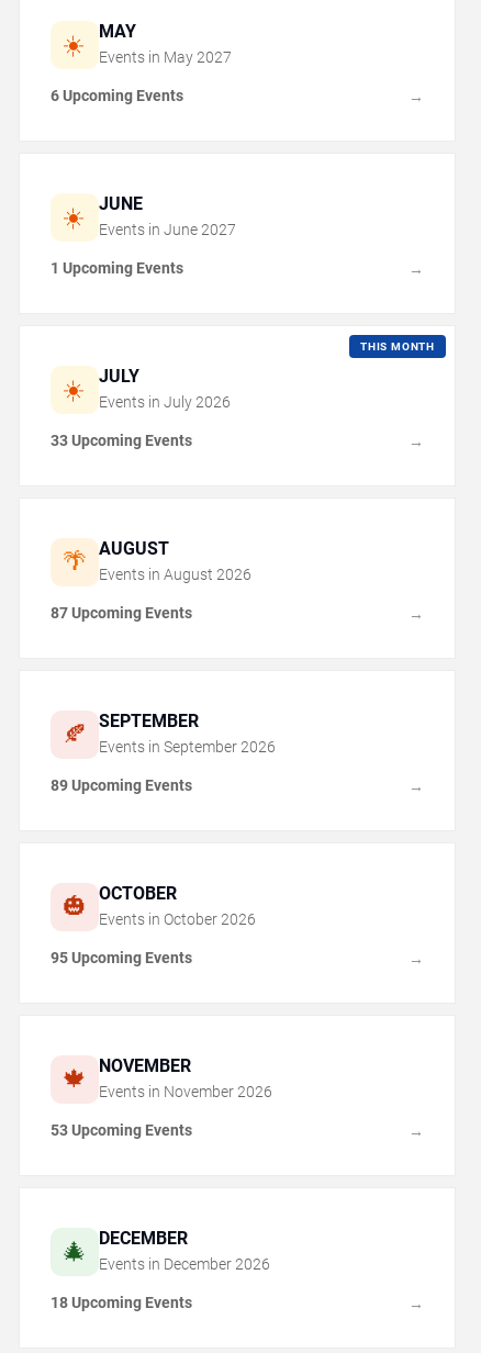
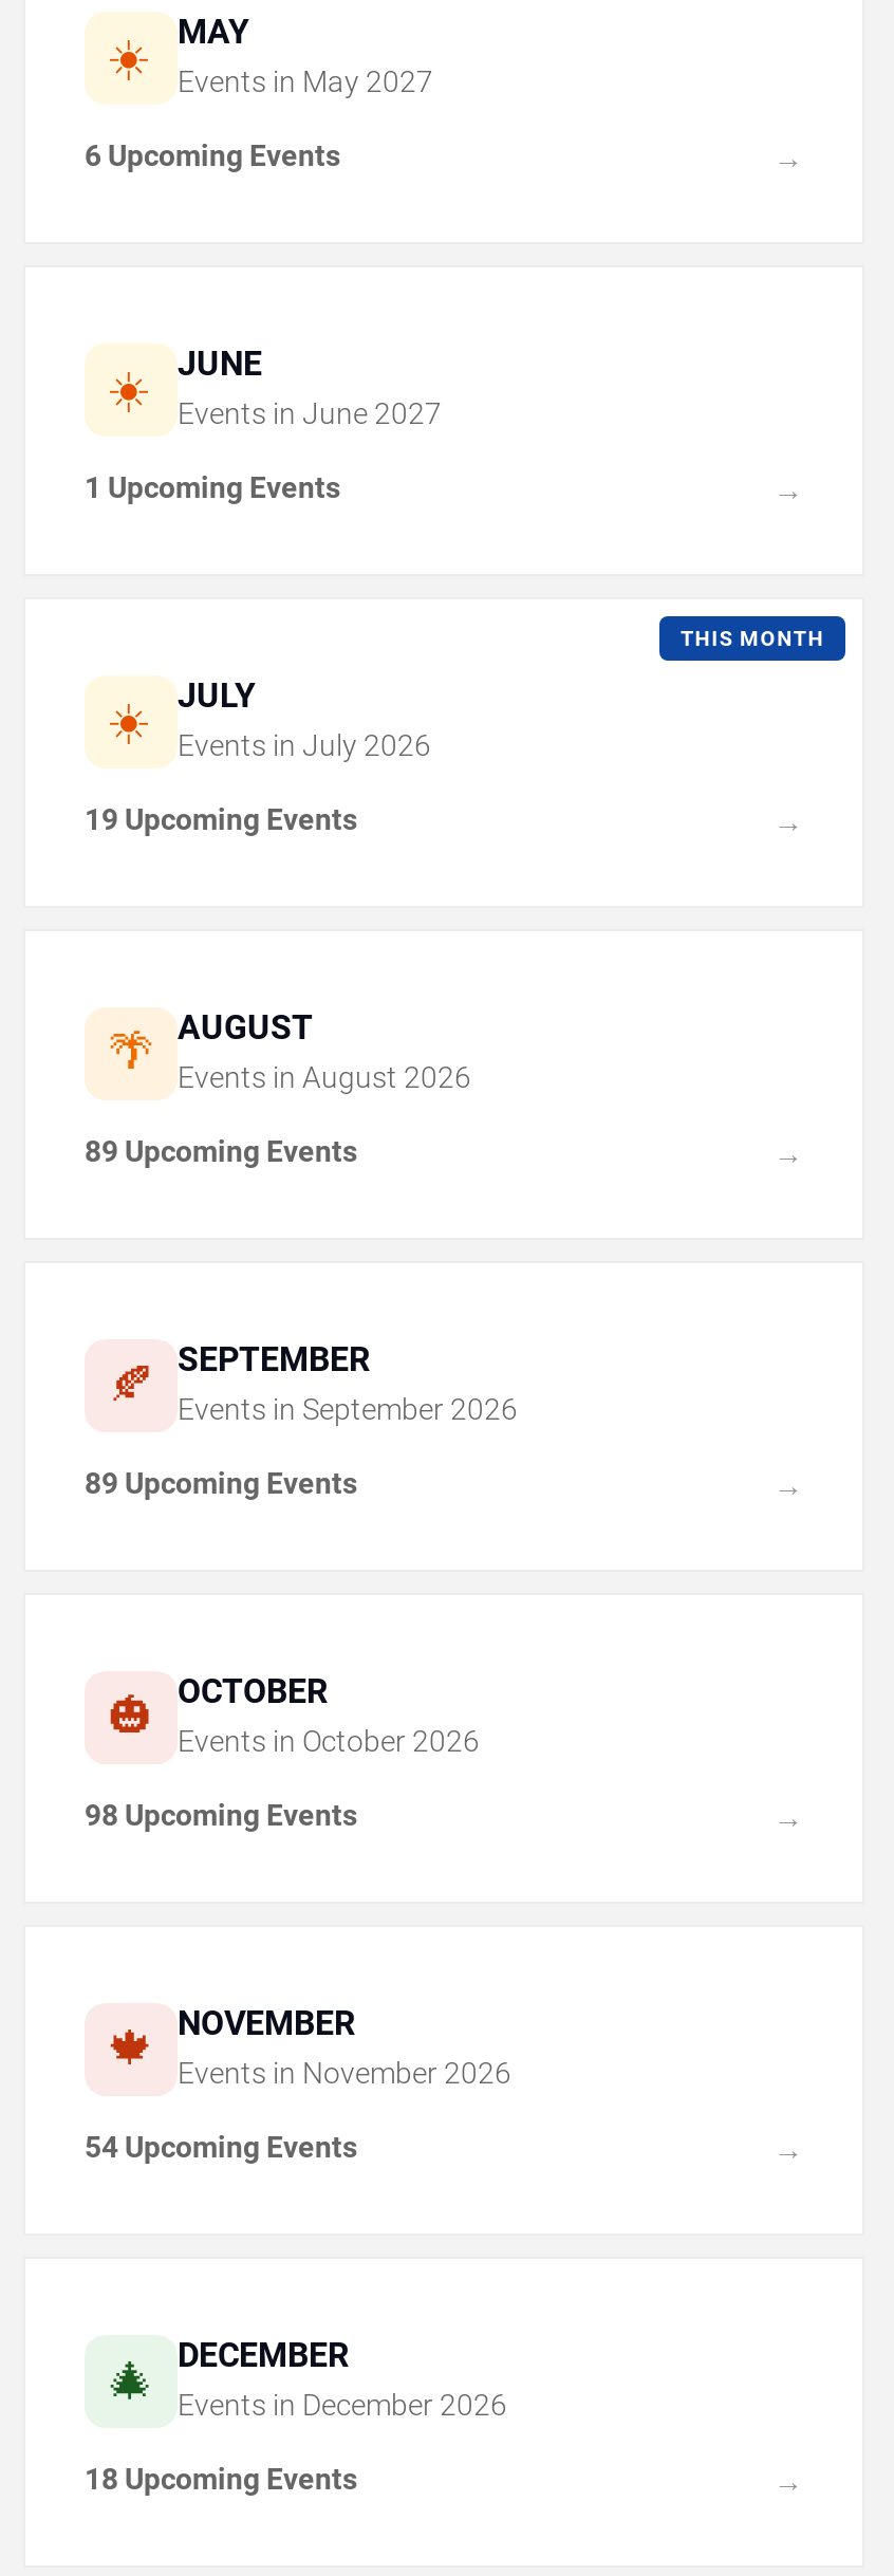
[51,432,192,450] 33 Upcoming Events -> [85,803,357,837] 19 Upcoming Events
[51,605,192,622] 87 Upcoming Events -> [85,1135,357,1169] 89 Upcoming Events
[51,949,192,967] 95 Upcoming Events -> [85,1799,357,1833] 98 Upcoming Events
[51,1122,192,1139] 53 Upcoming Events -> [85,2131,357,2165] 54 Upcoming Events

